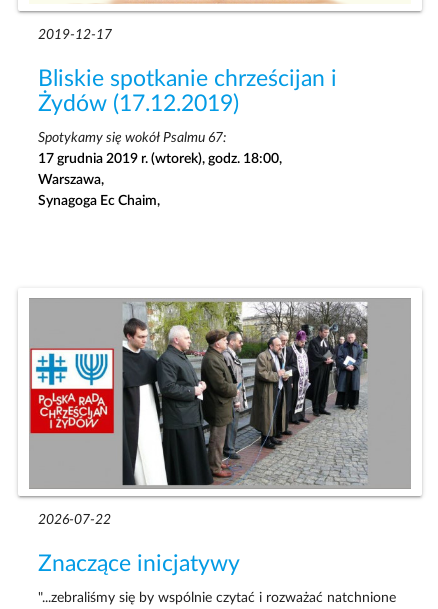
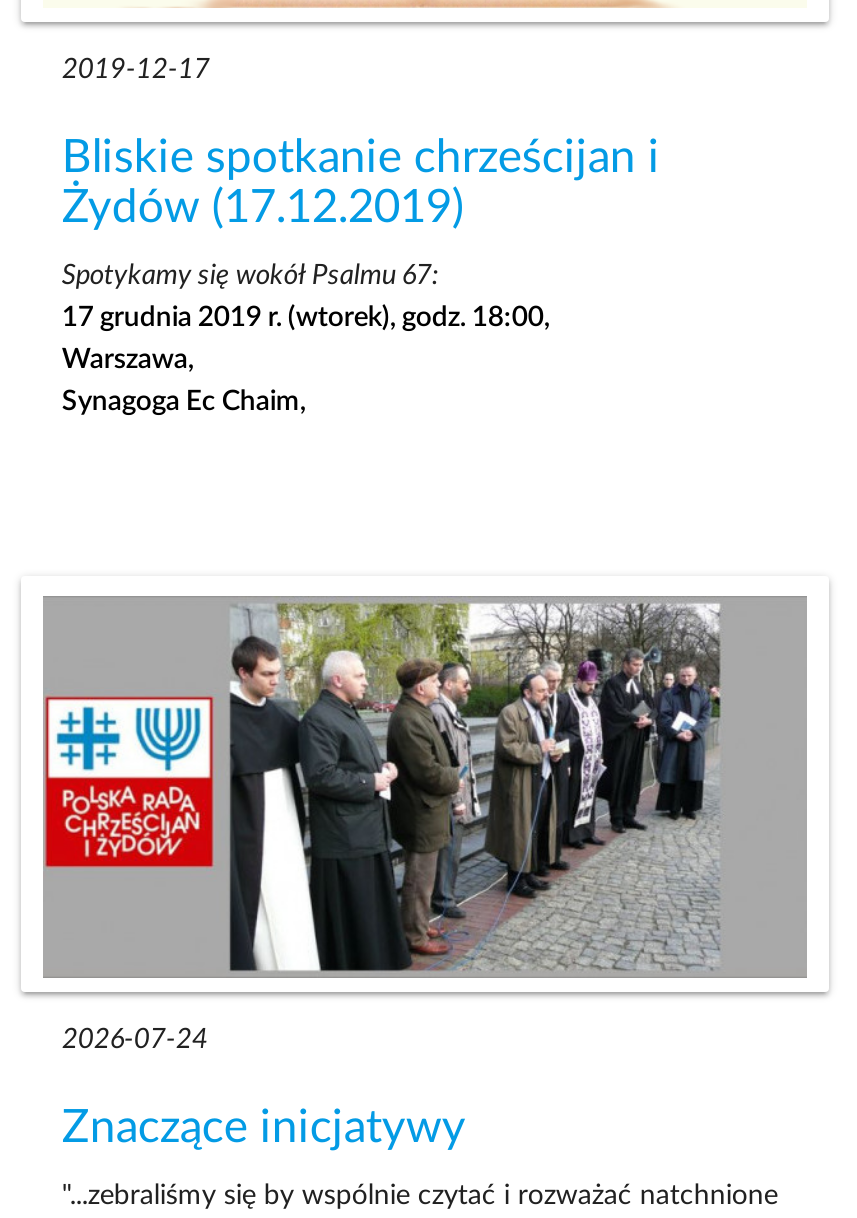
[38,513,111,527] 2026-07-22 -> [62,1026,208,1054] 2026-07-24

